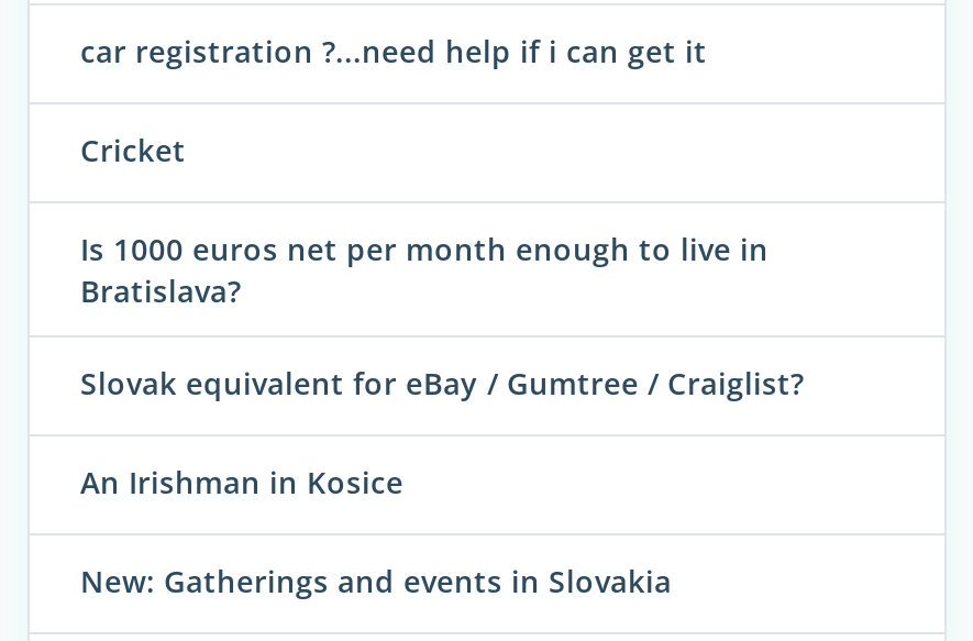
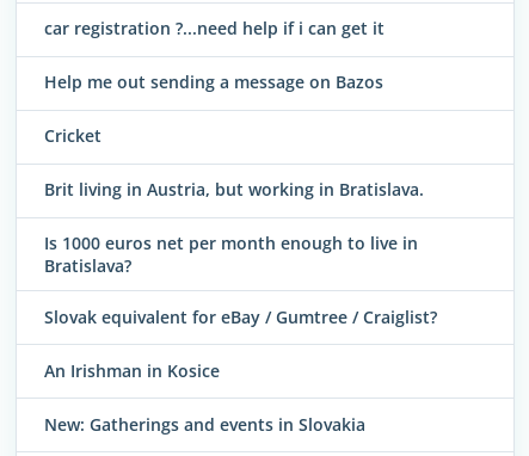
none -> [44,71,383,93] Help me out sending a message on Bazos
none -> [44,178,424,201] Brit living in Austria, but working in Bratislava.

